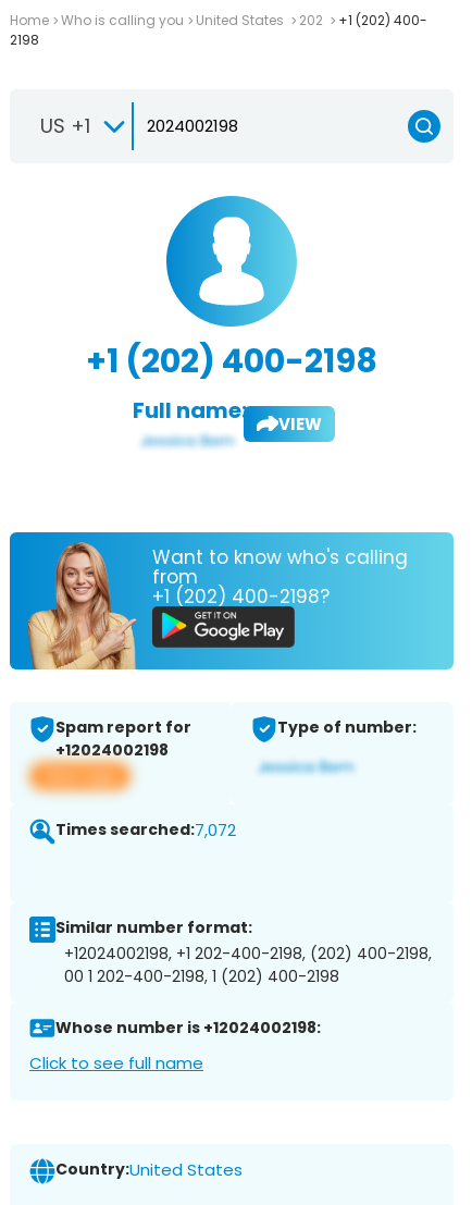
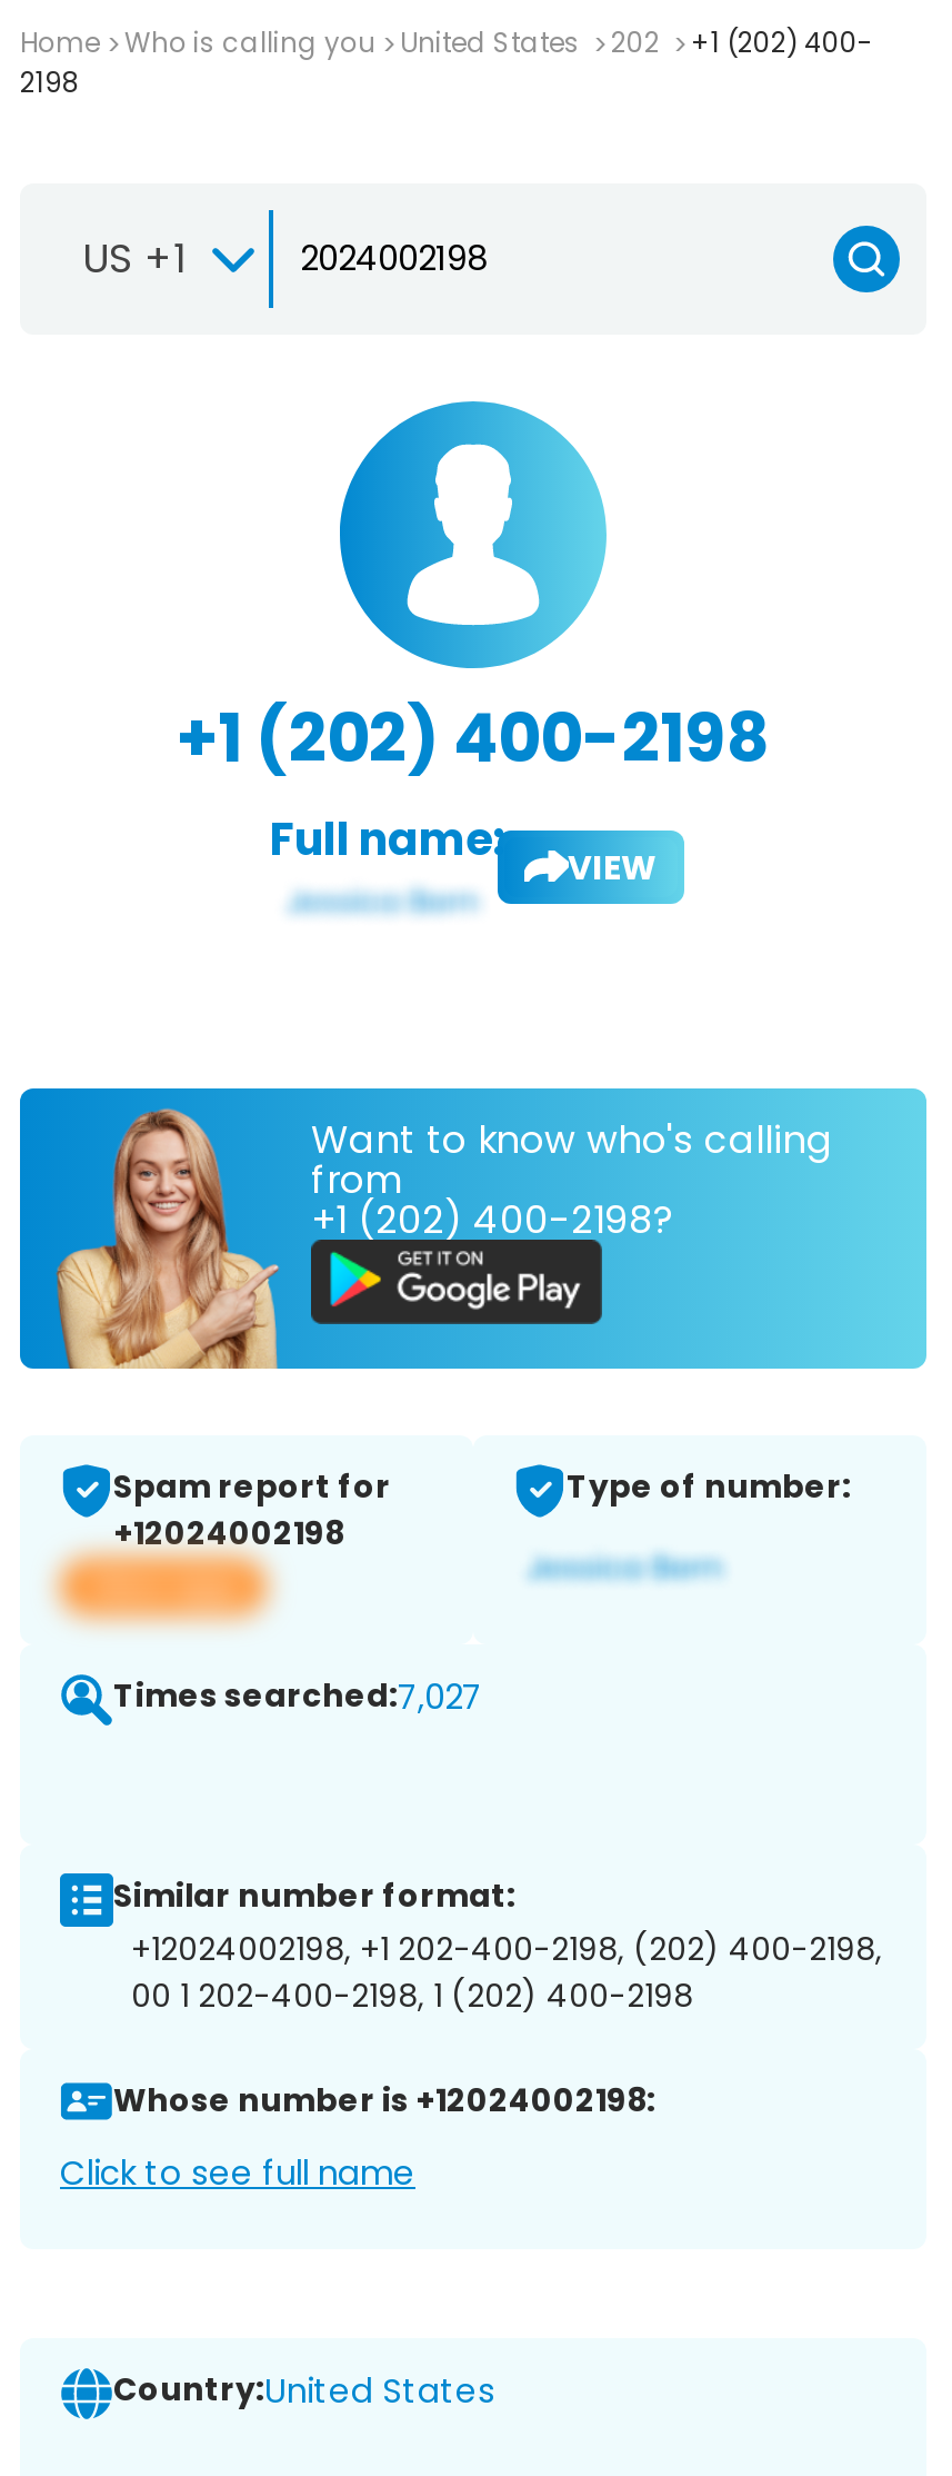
[55,819,236,842] Times searched:7,072 -> [113,1673,482,1720] Times searched:7,027

